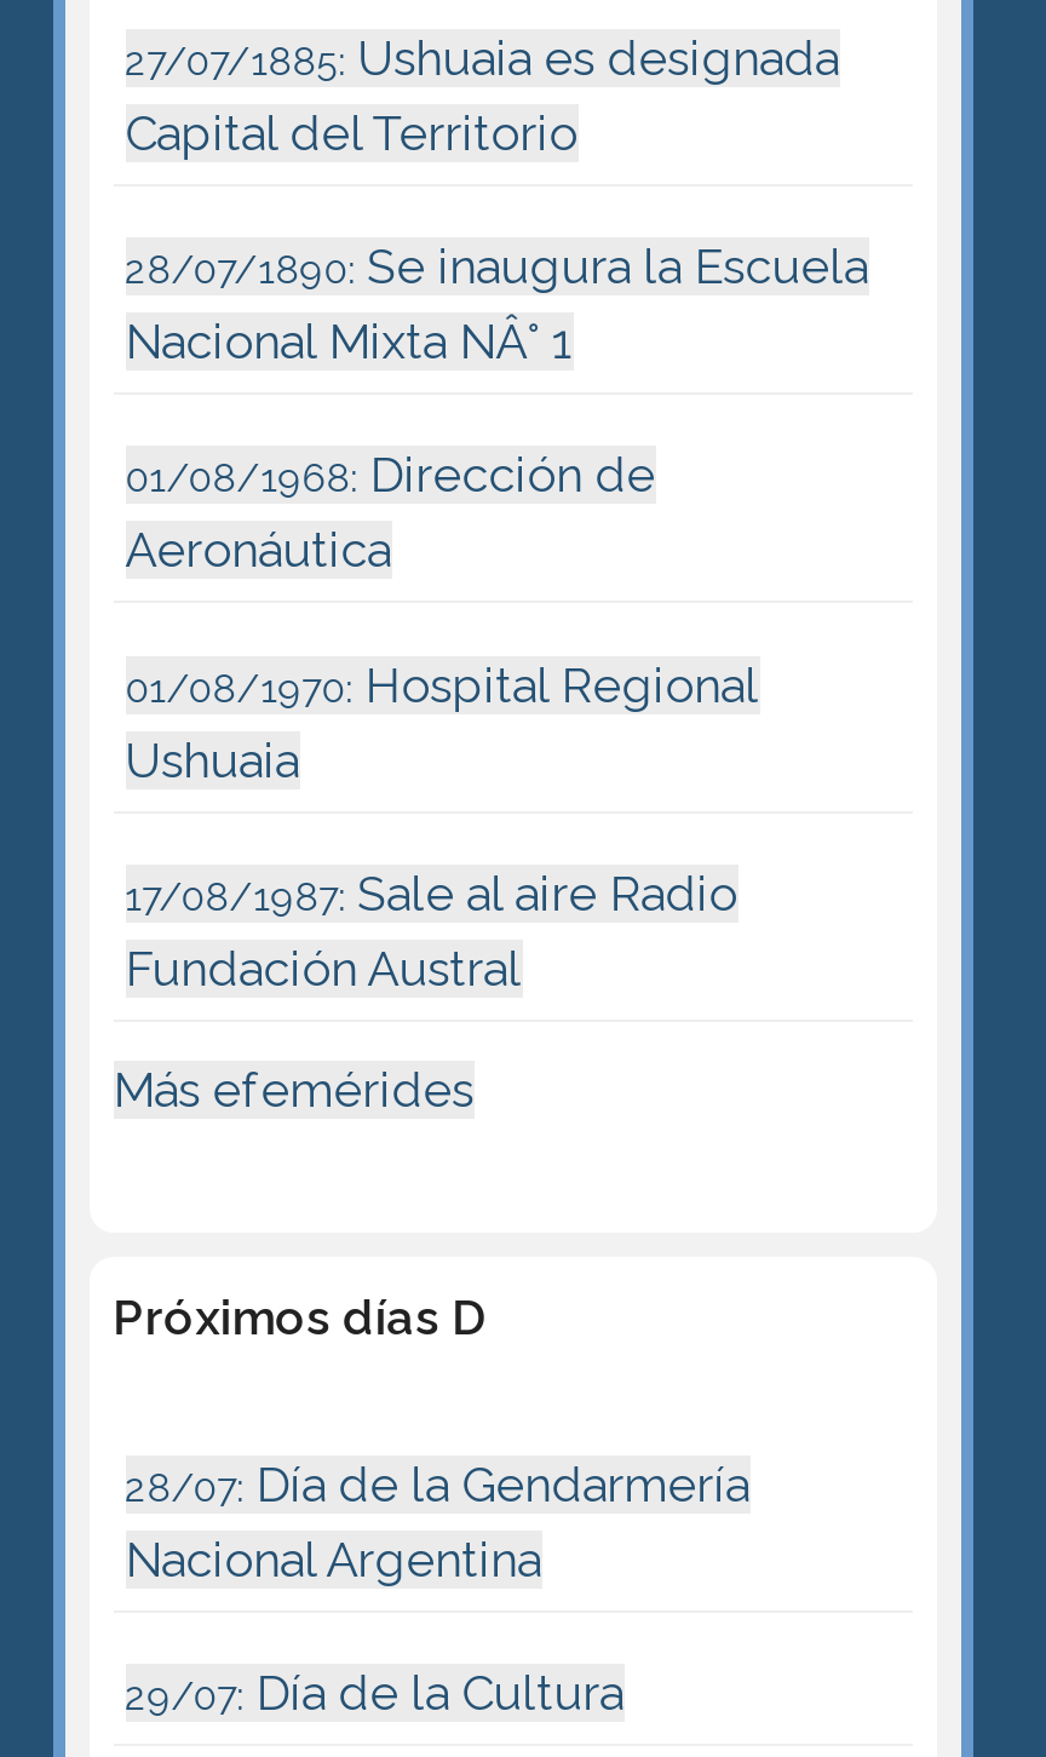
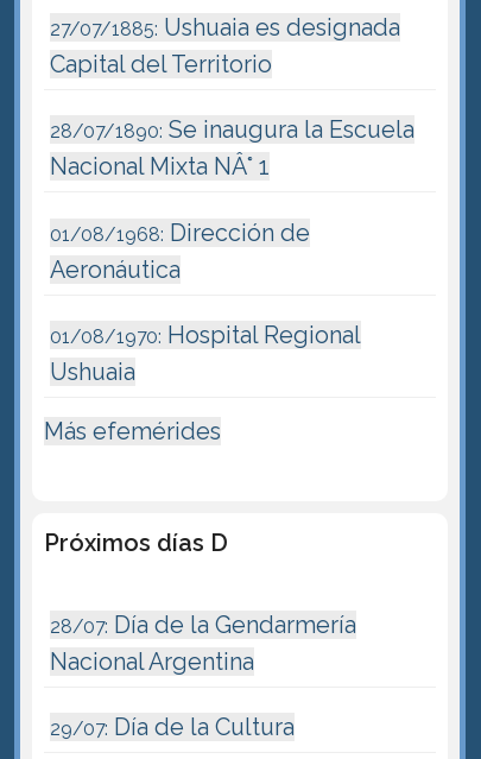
[125,864,738,998] 17/08/1987: Sale al aire Radio | Fundación Austral -> none

